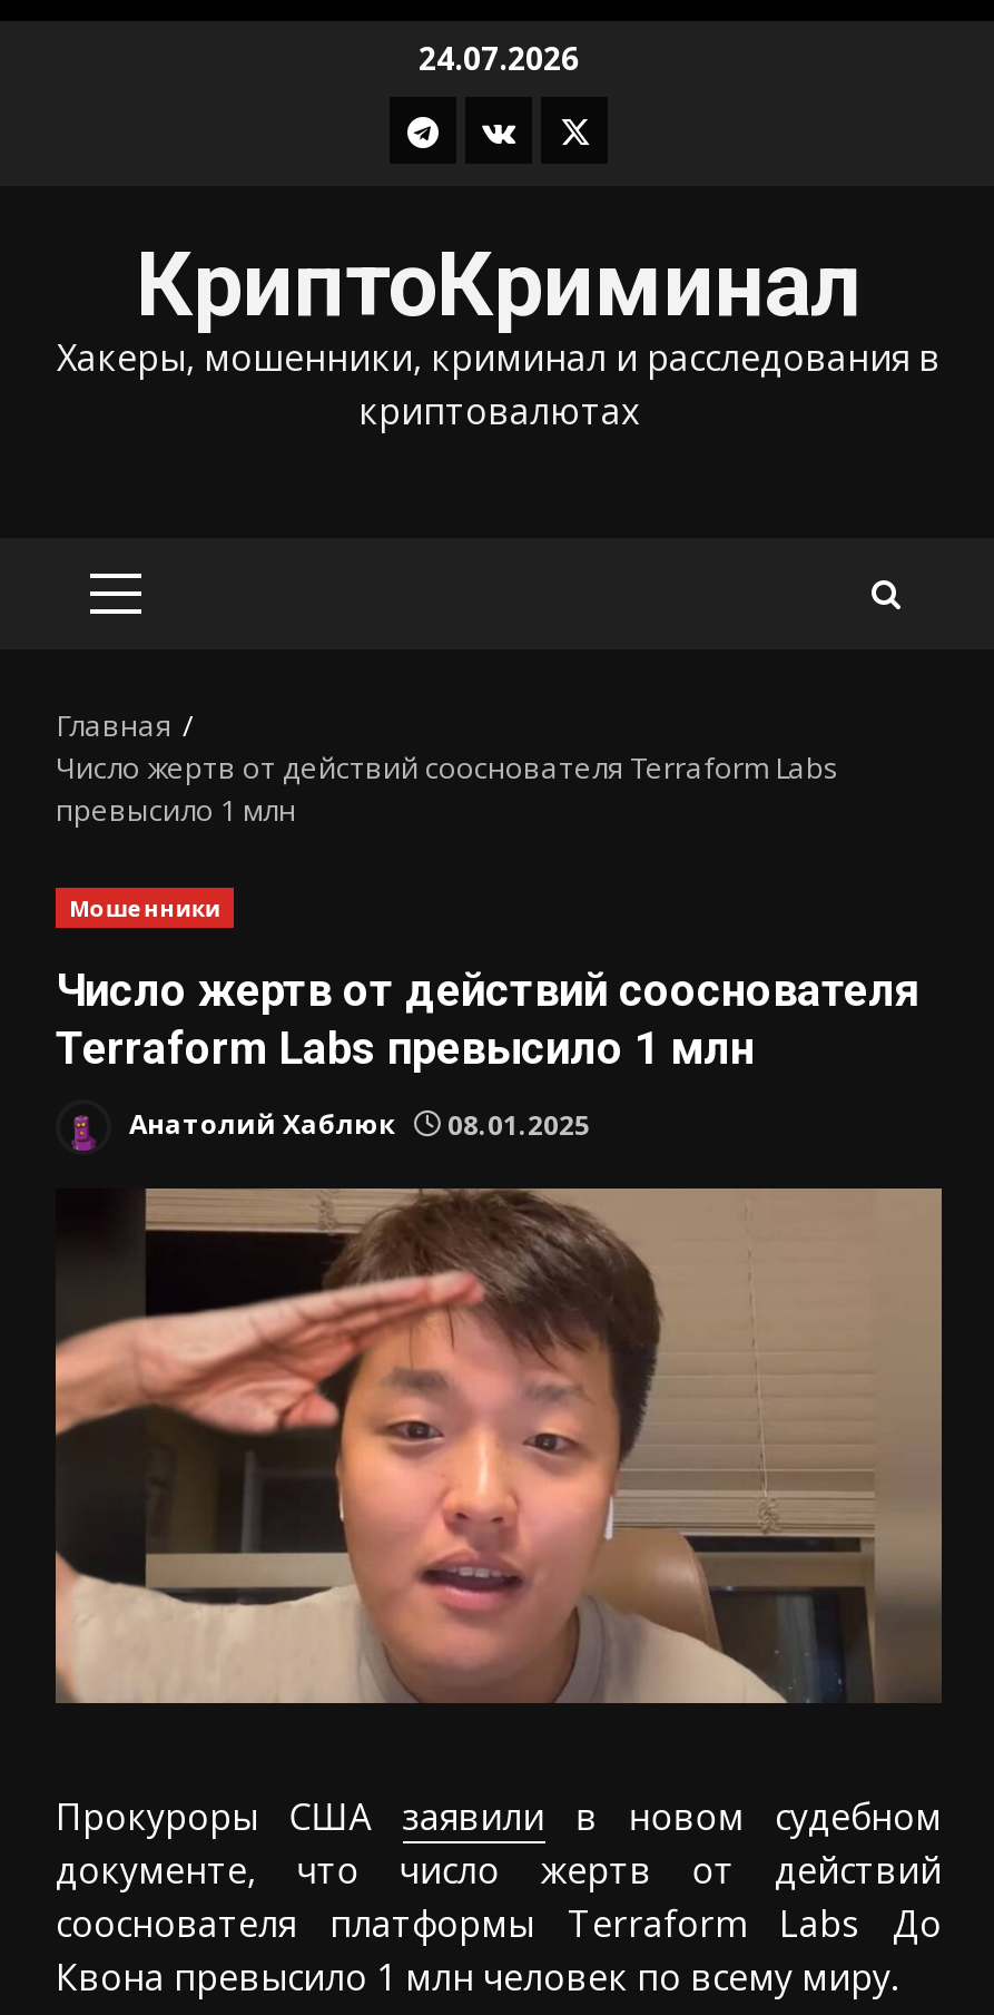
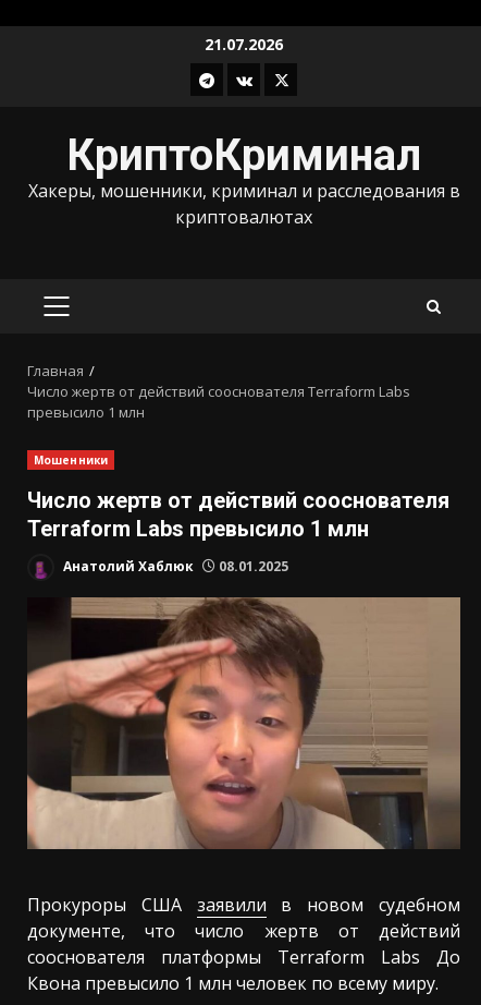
[419,37,579,79] 24.07.2026 -> [205,34,283,55] 21.07.2026

